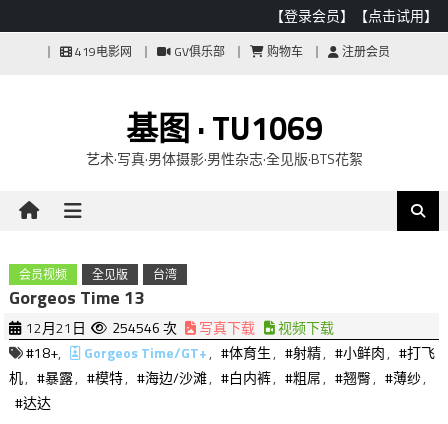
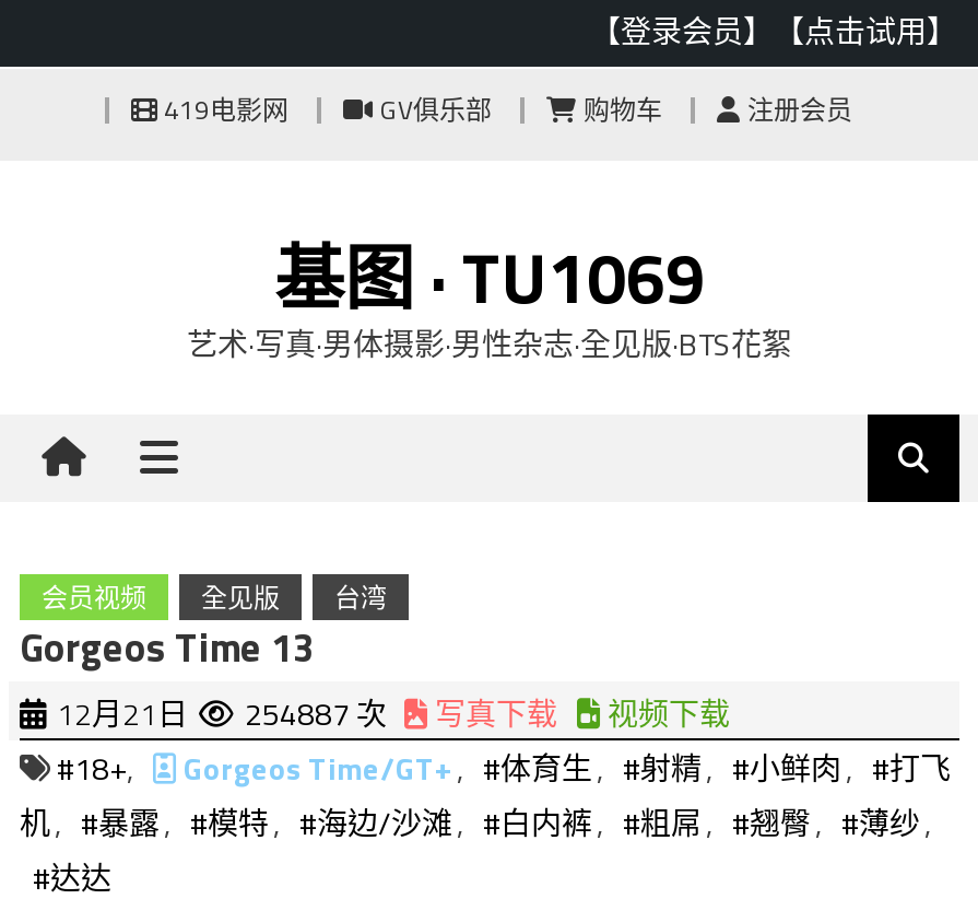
[26,317,334,338] 12月21日 254546 次 写真下载 视频下载 -> [57,690,730,736] 12月21日 254887 次 写真下载 视频下载

